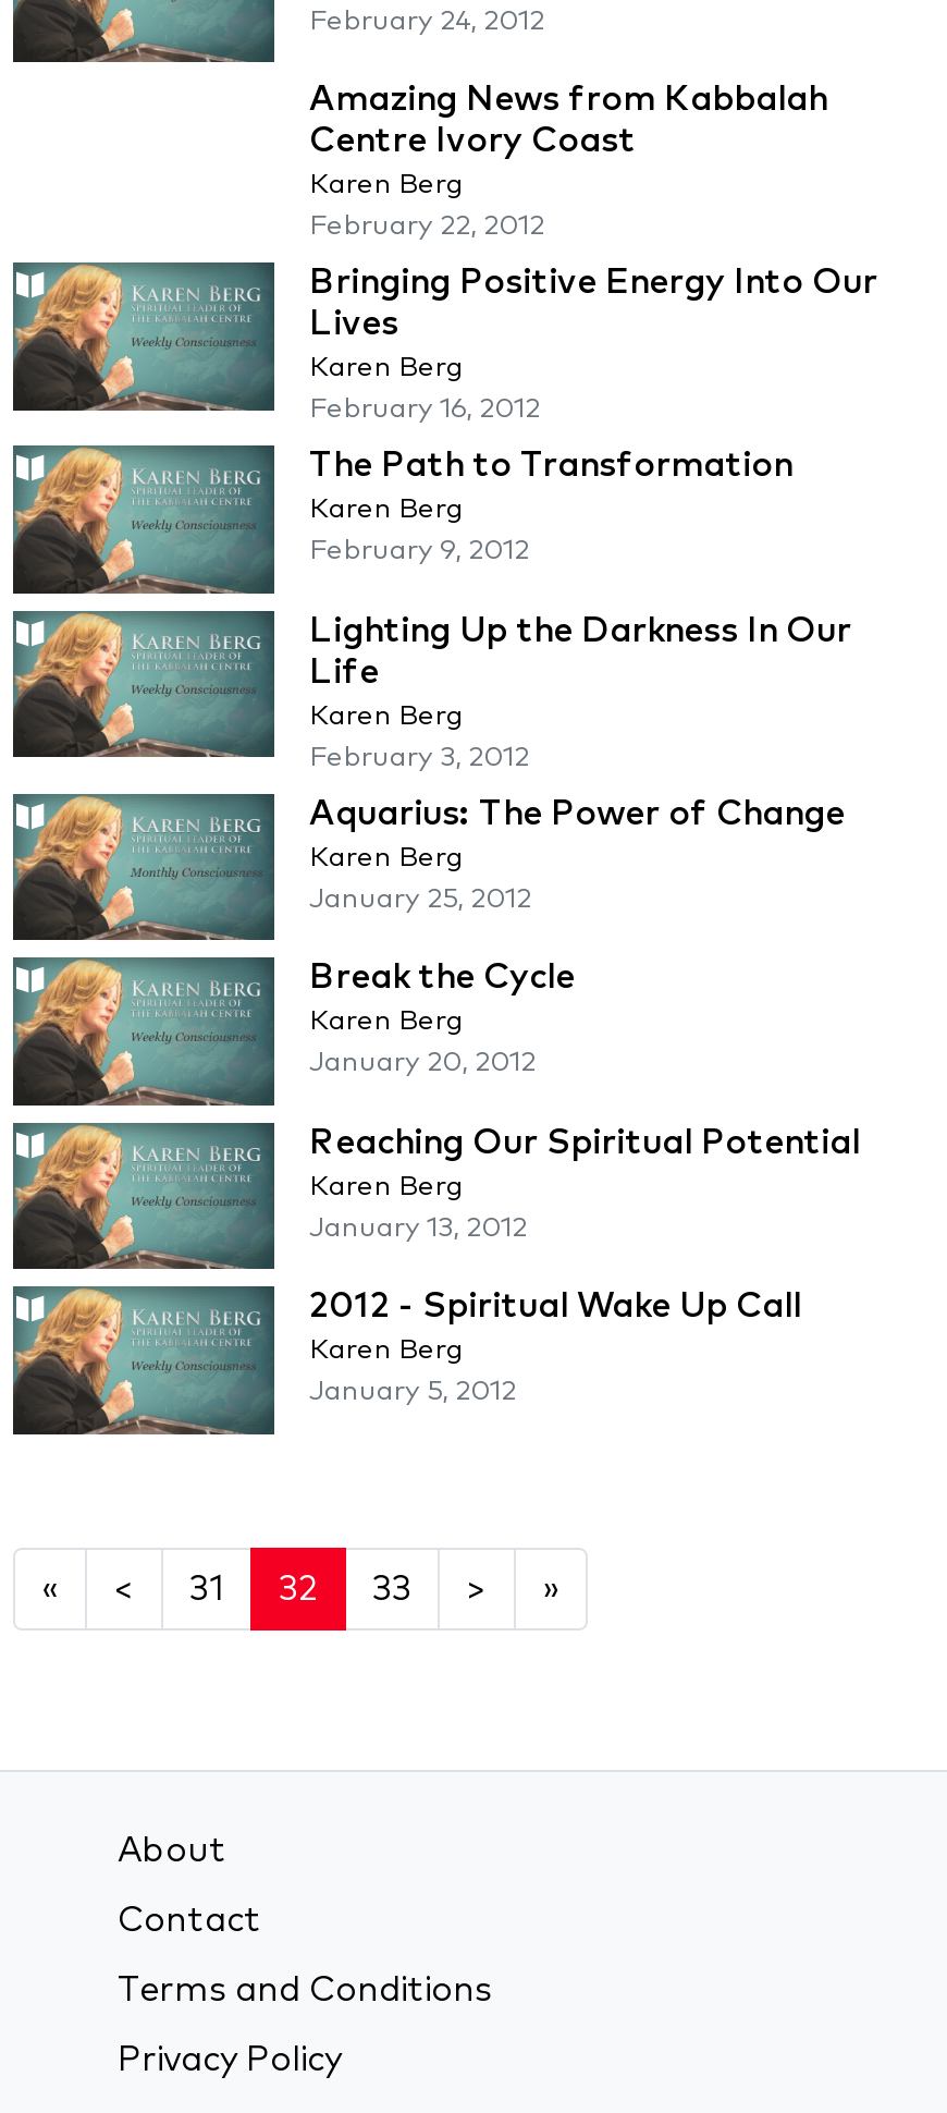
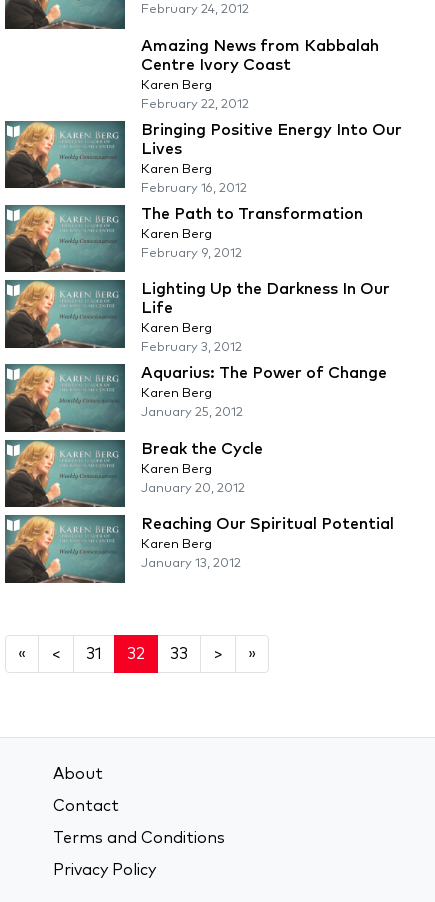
[309,1288,801,1406] 2012 - Spiritual Wake Up Call | Karen Berg | January 5, 2012 -> none

